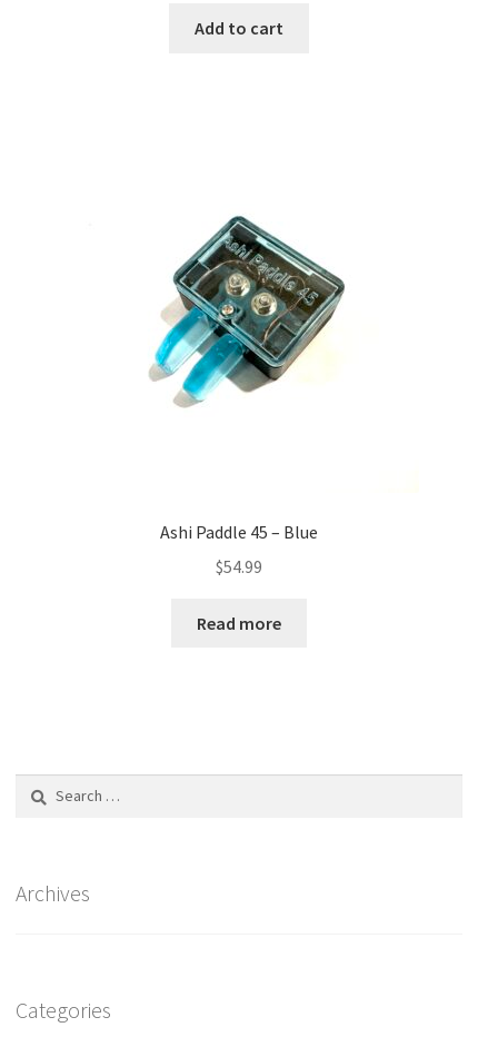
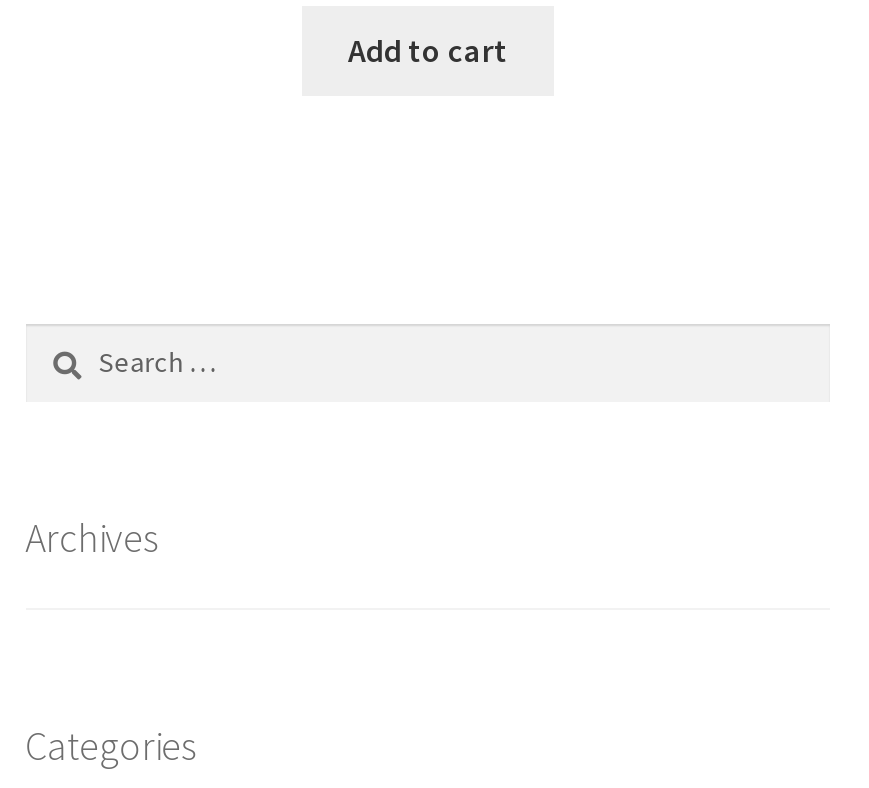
[148,215,346,408] [image] -> none
[160,521,318,634] Ashi Paddle 45 – Blue | $54.99 | Read more -> none

